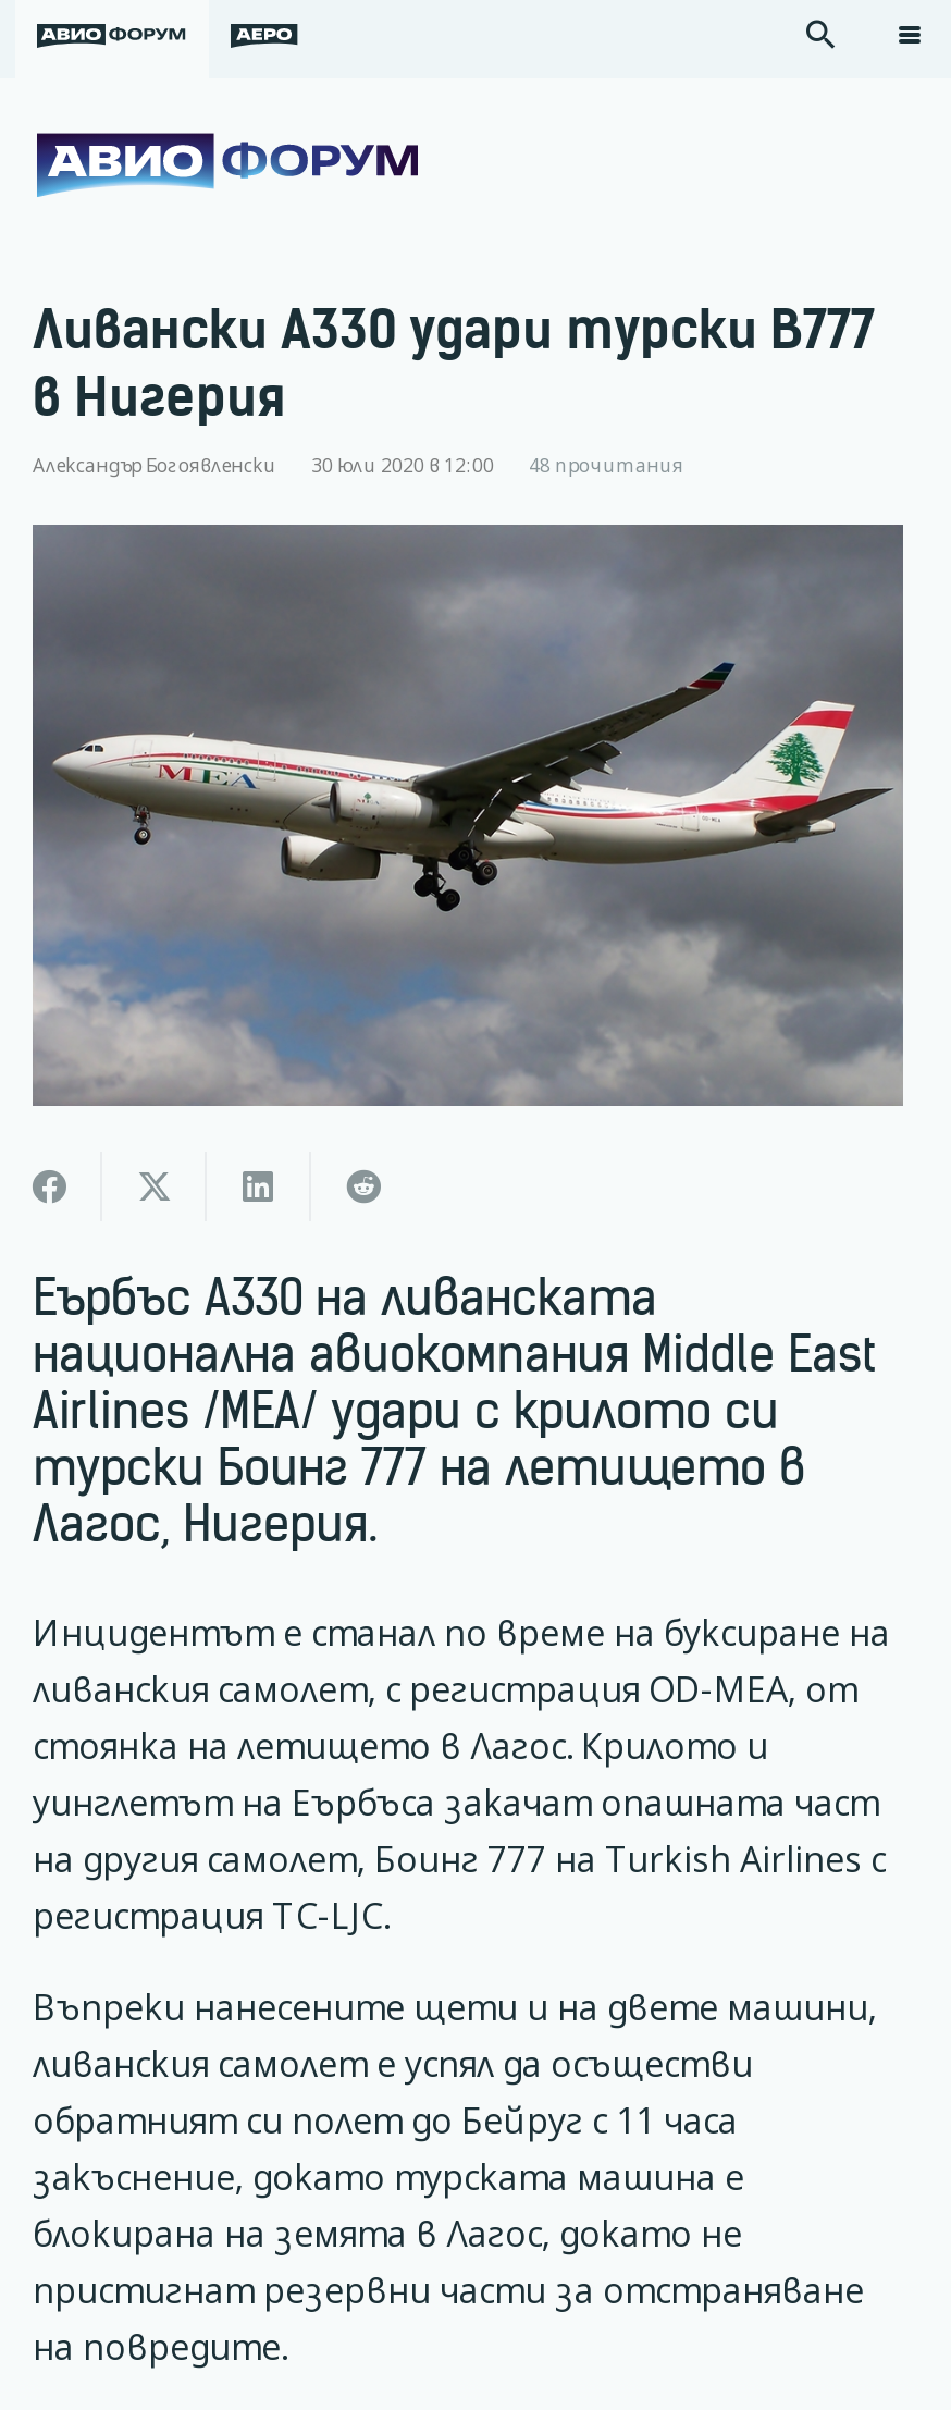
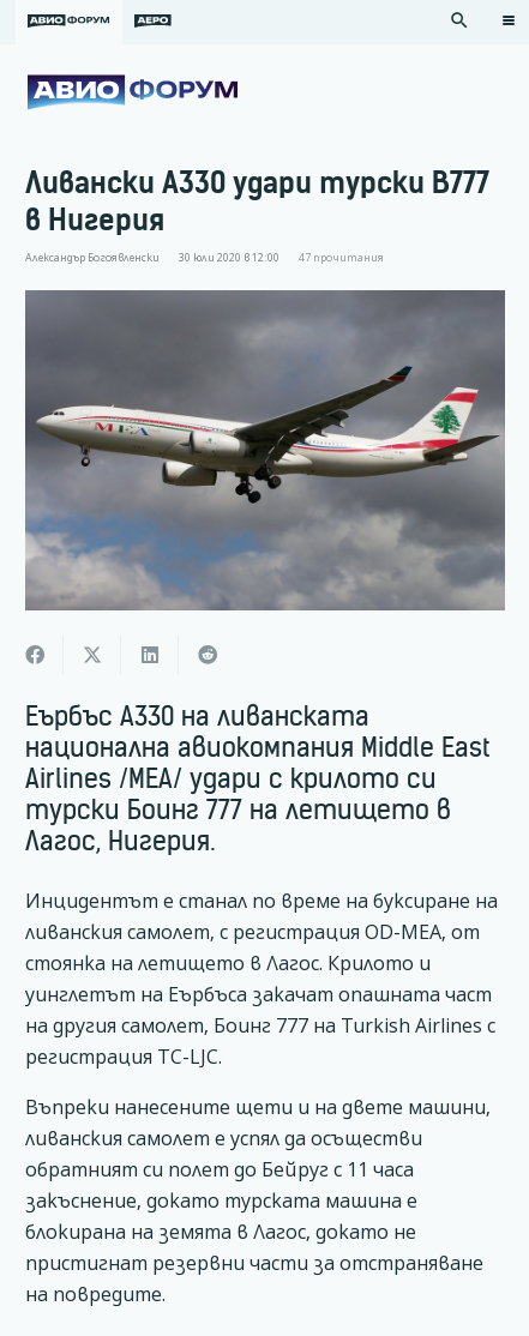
[529,453,683,479] 48 прочитания -> [299,251,384,265] 47 прочитания

